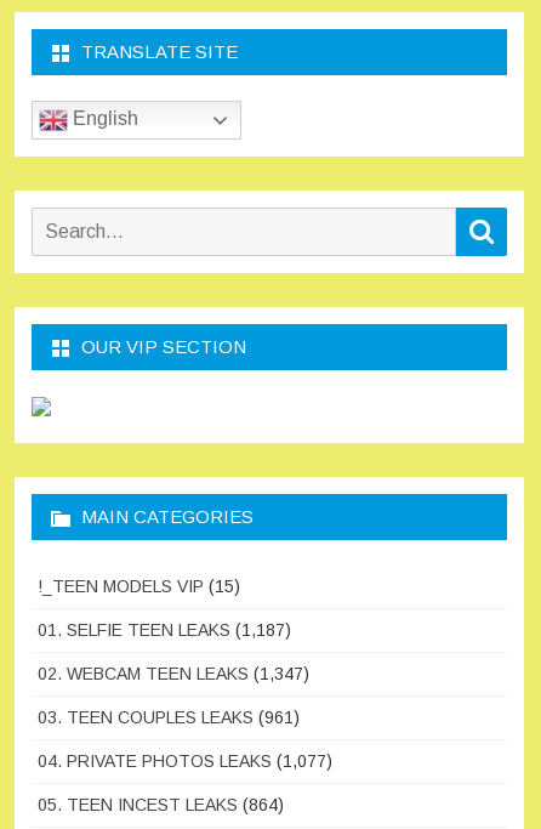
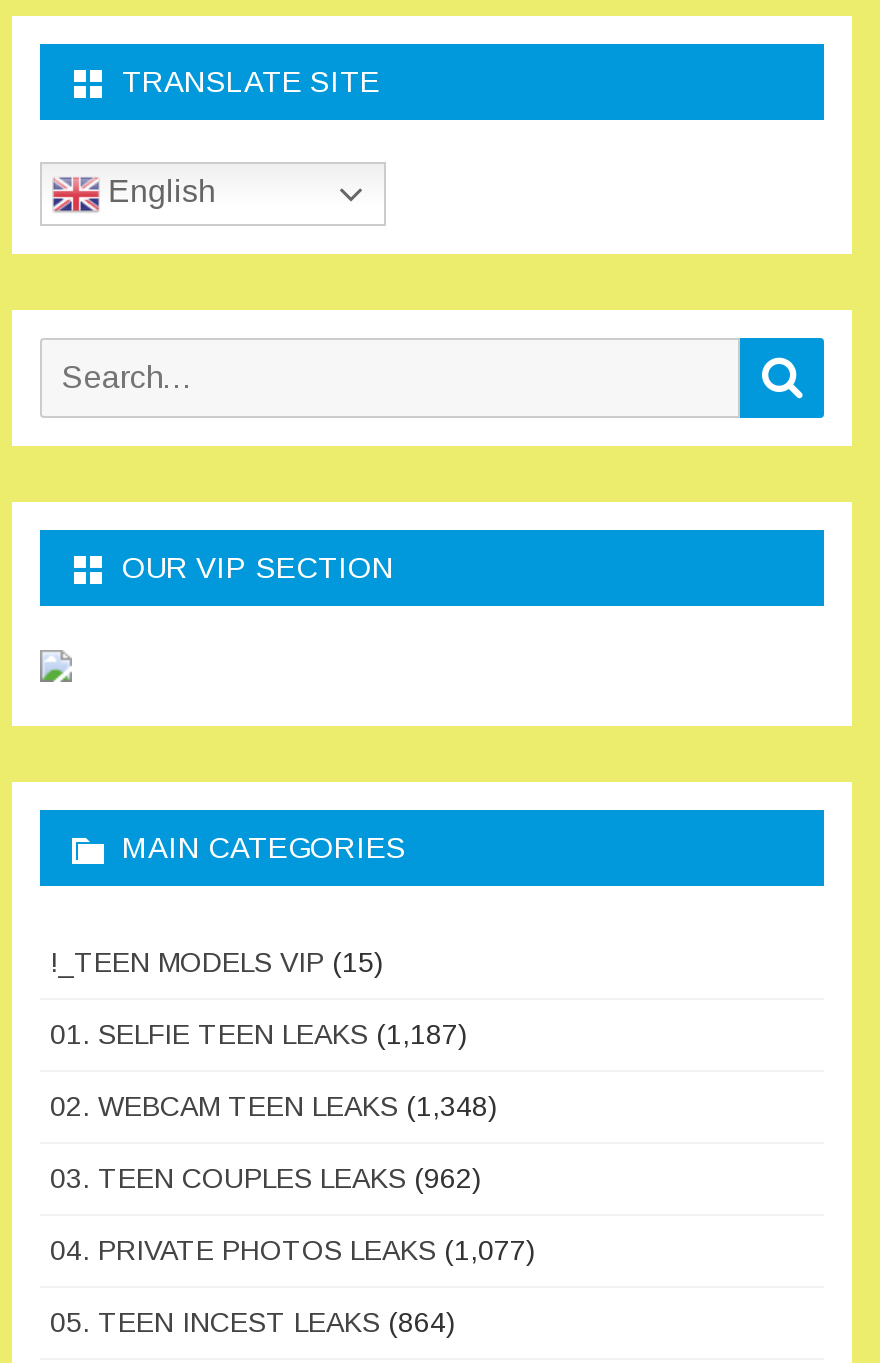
[38,664,309,683] 02. WEBCAM TEEN LEAKS (1,347) -> [50,1089,498,1121] 02. WEBCAM TEEN LEAKS (1,348)
[38,707,300,727] 03. TEEN COUPLES LEAKS (961) -> [50,1161,482,1193] 03. TEEN COUPLES LEAKS (962)

